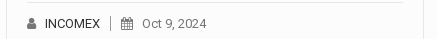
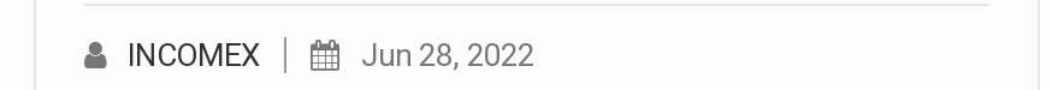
[142,15,206,30] Oct 9, 2024 -> [361,37,534,73] Jun 28, 2022

